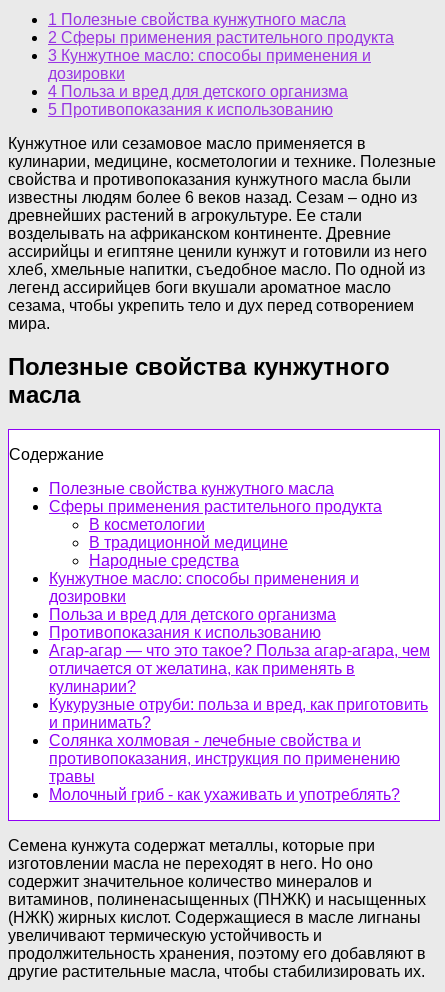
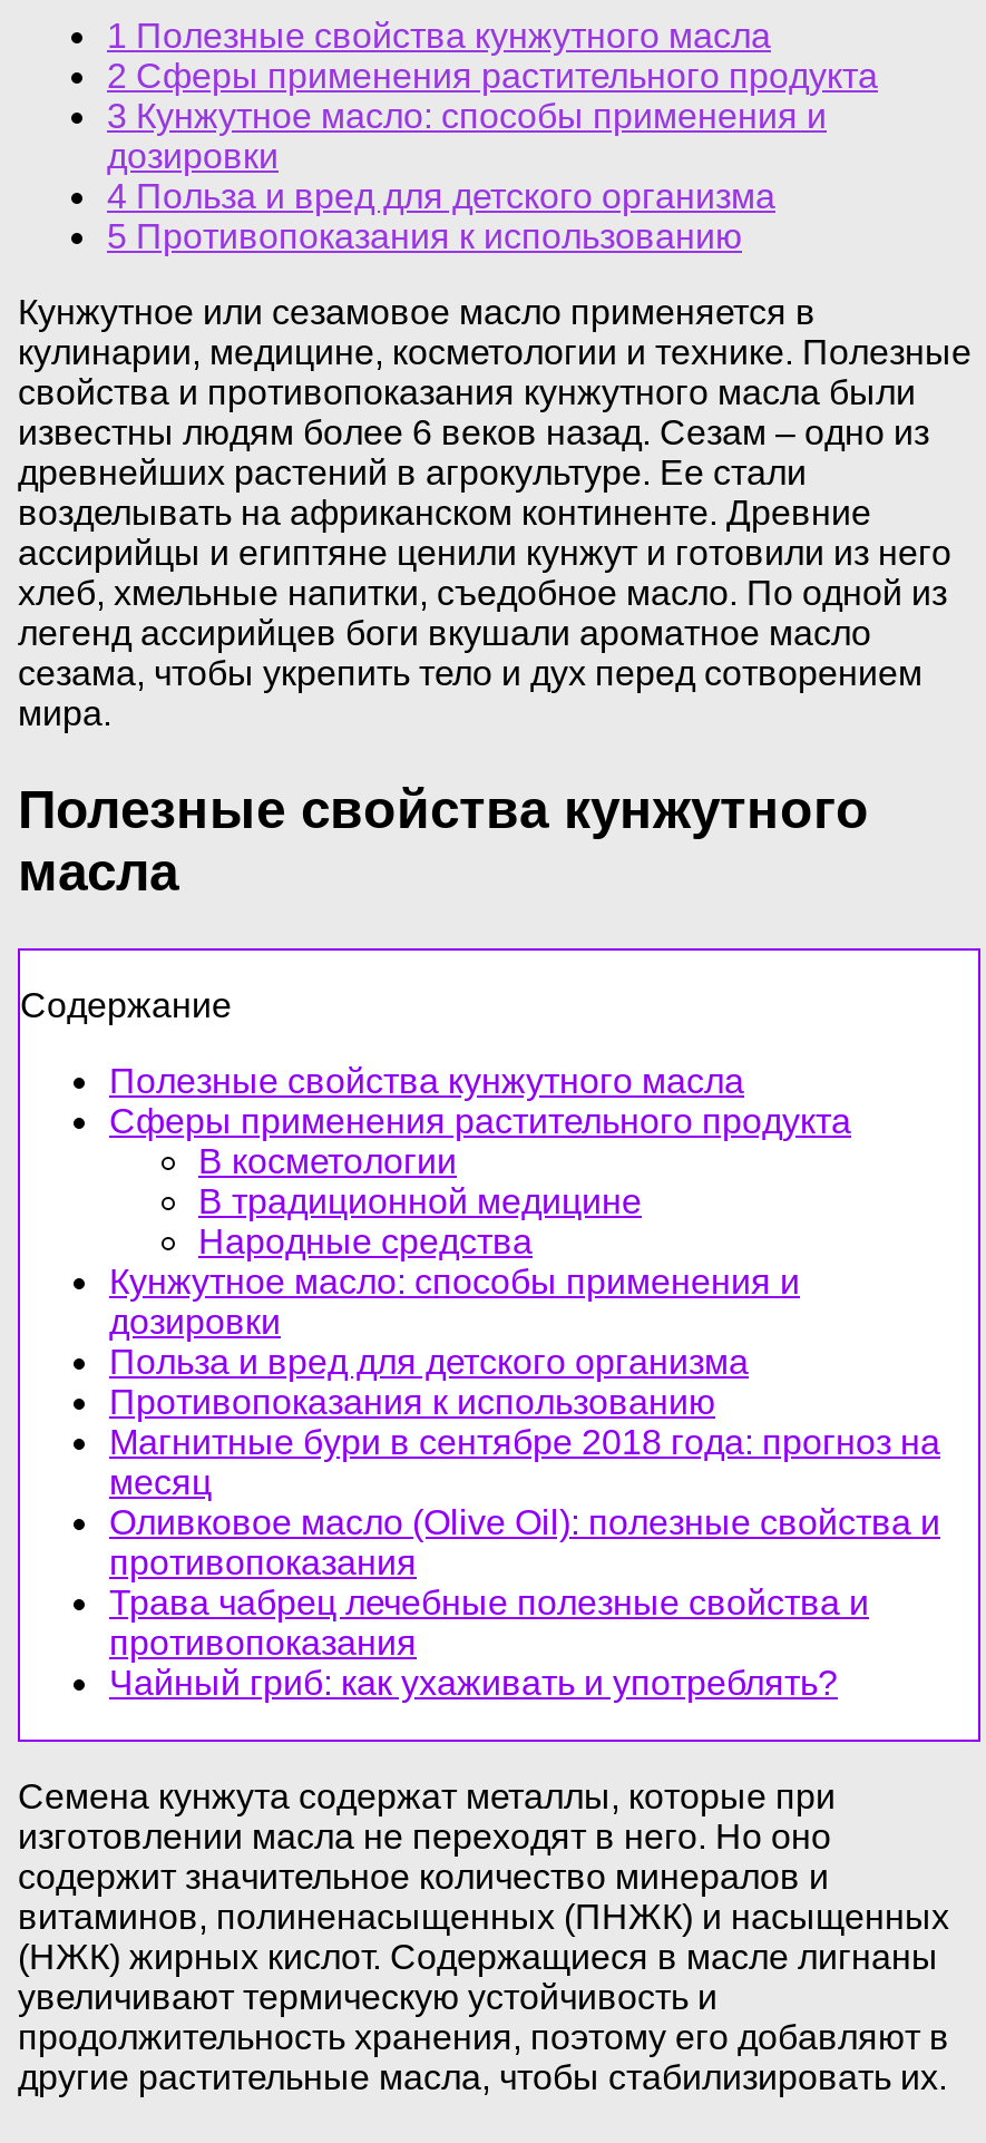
[49,642,430,803] Агар-агар — что это такое? Польза агар-агара, чем | отличается от желатина, как применять в | кулинарии? | Кукурузные отруби: польза и вред, как приготовить | и принимать? | Солянка холмовая - лечебные свойства и | противопоказания, инструкция по применению | травы | Молочный гриб - как ухаживать и употреблять? -> [109,1422,940,1701] Магнитные бури в сентябре 2018 года: прогноз на | месяц | Оливковое масло (Olive Oil): полезные свойства и | противопоказания | Трава чабрец лечебные полезные свойства и | противопоказания | Чайный гриб: как ухаживать и употреблять?

